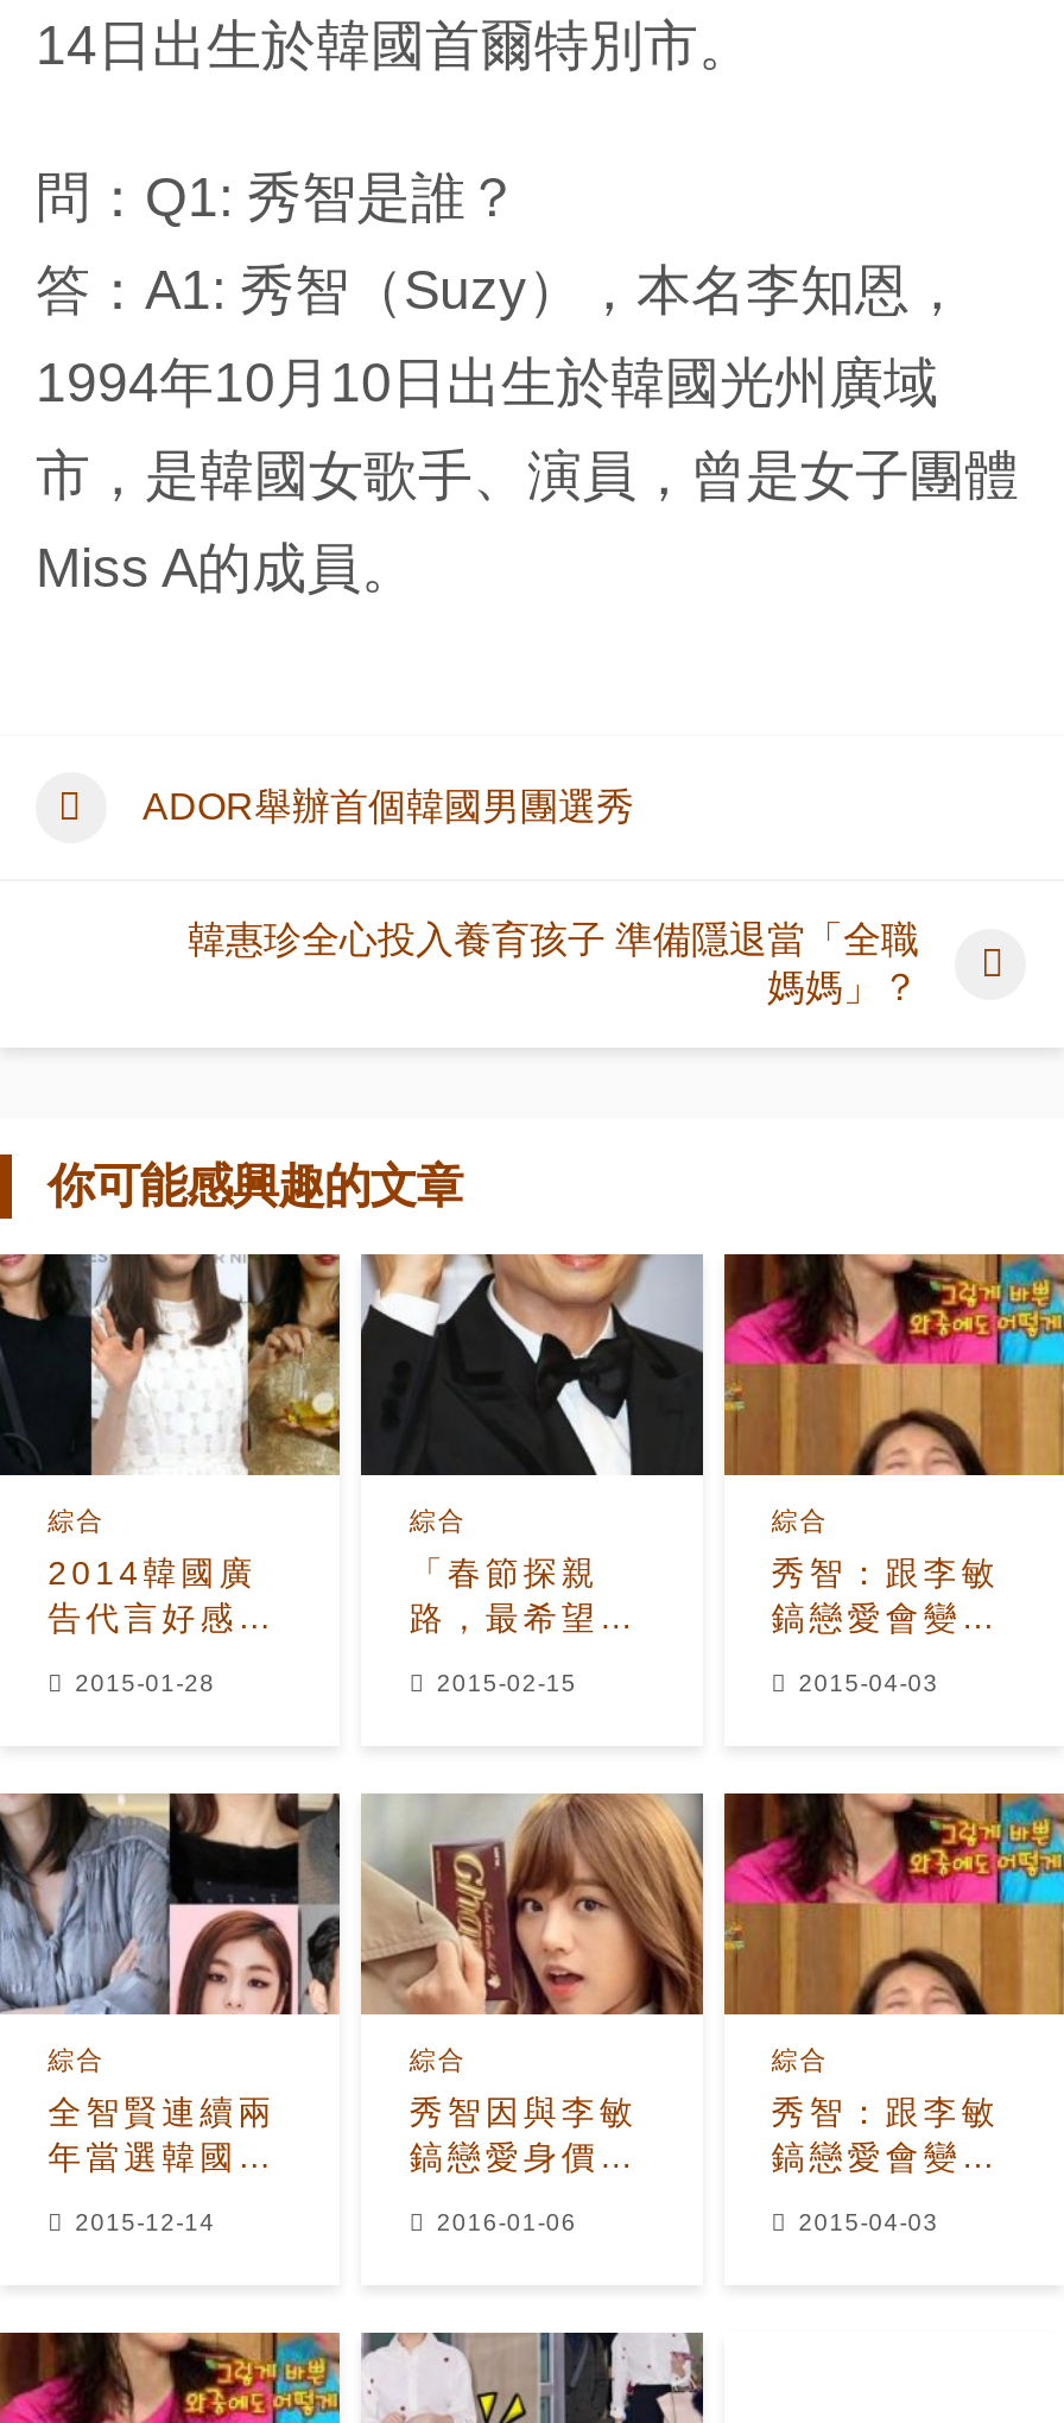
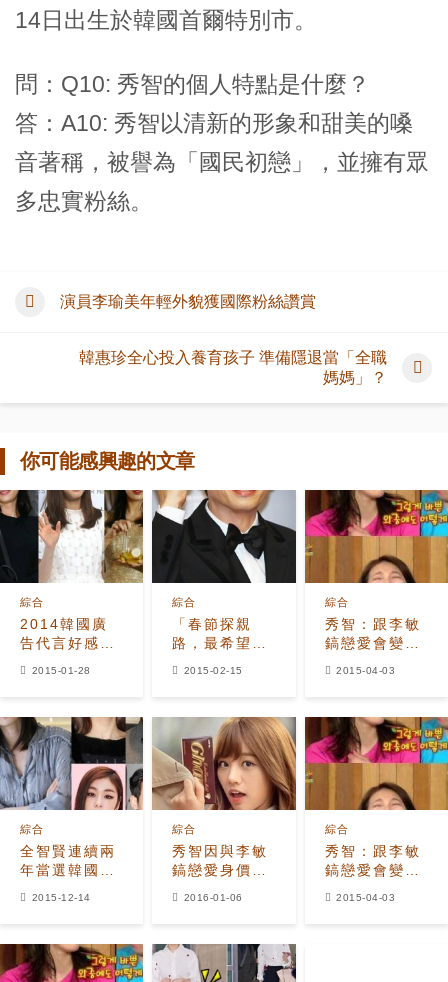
[36,165,1019,598] 問：Q1: 秀智是誰？ | 答：A1: 秀智（Suzy），本名李知恩， | 1994年10月10日出生於韓國光州廣域 | 市，是韓國女歌手、演員，曾是女子團體 | Miss A的成員。 -> [15,71,429,214] 問：Q10: 秀智的個人特點是什麼？ | 答：A10: 秀智以清新的形象和甜美的嗓 | 音著稱，被譽為「國民初戀」，並擁有眾 | 多忠實粉絲。
[142,785,634,826] ADOR舉辦首個韓國男團選秀 -> [60,293,316,310] 演員李瑜美年輕外貌獲國際粉絲讚賞

